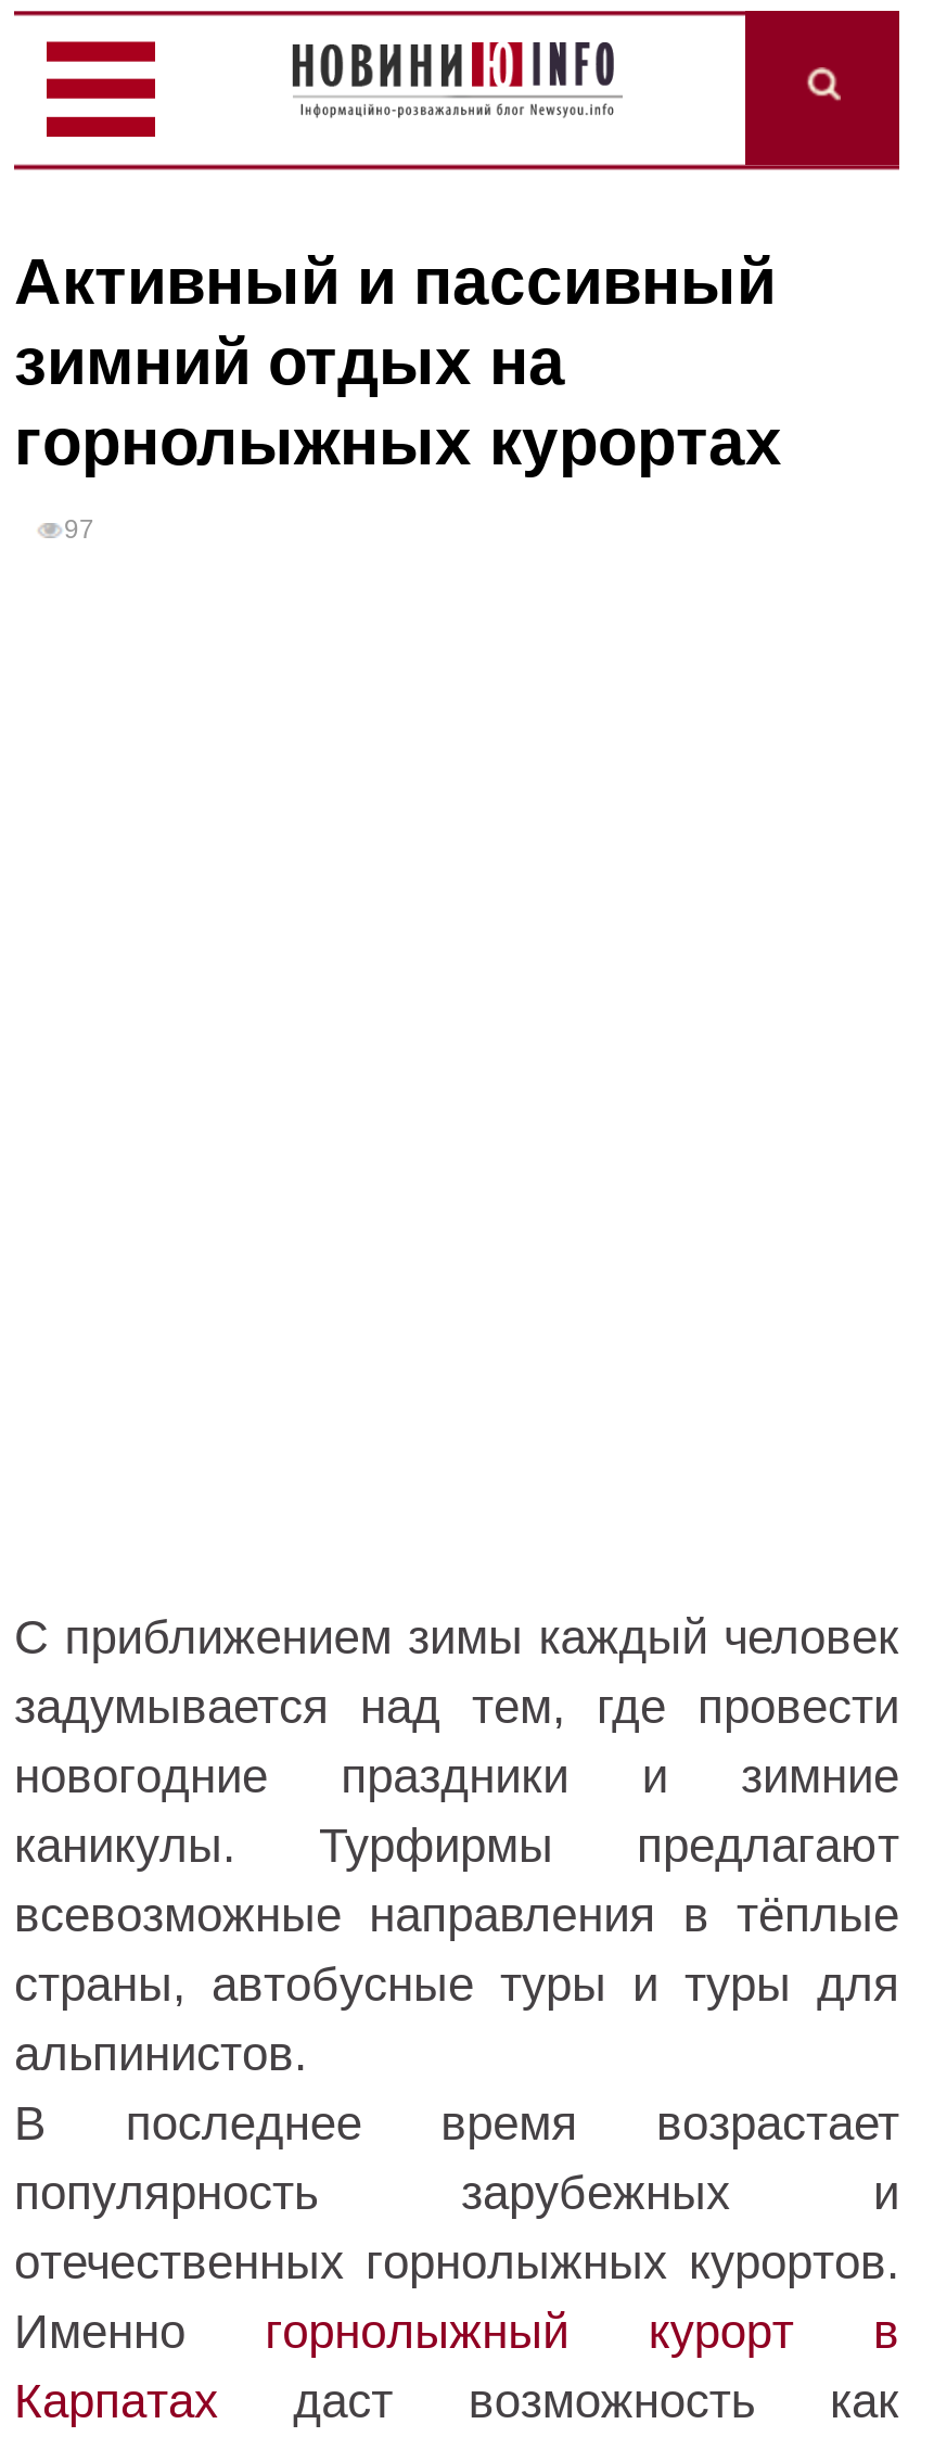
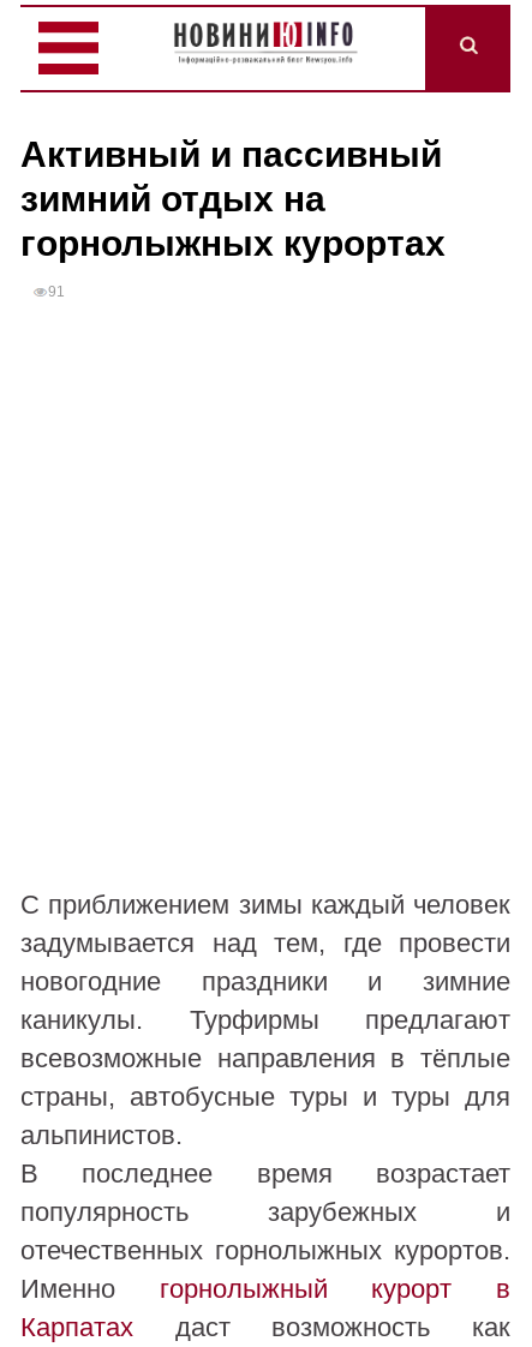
[64,514,94,545] 97 -> [48,283,65,300] 91

